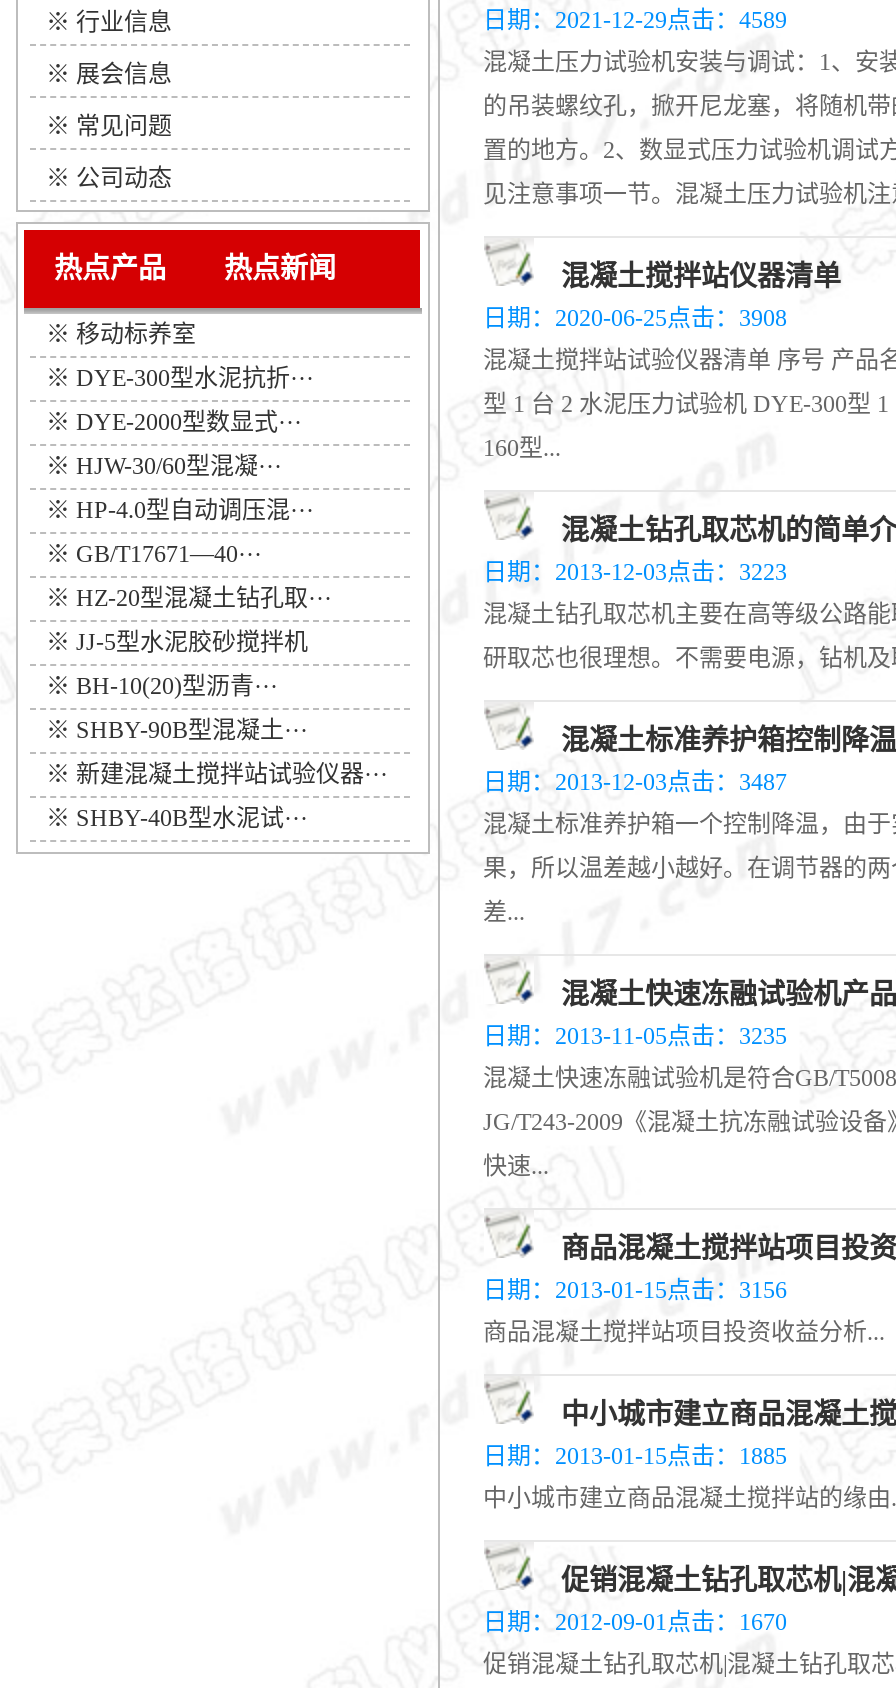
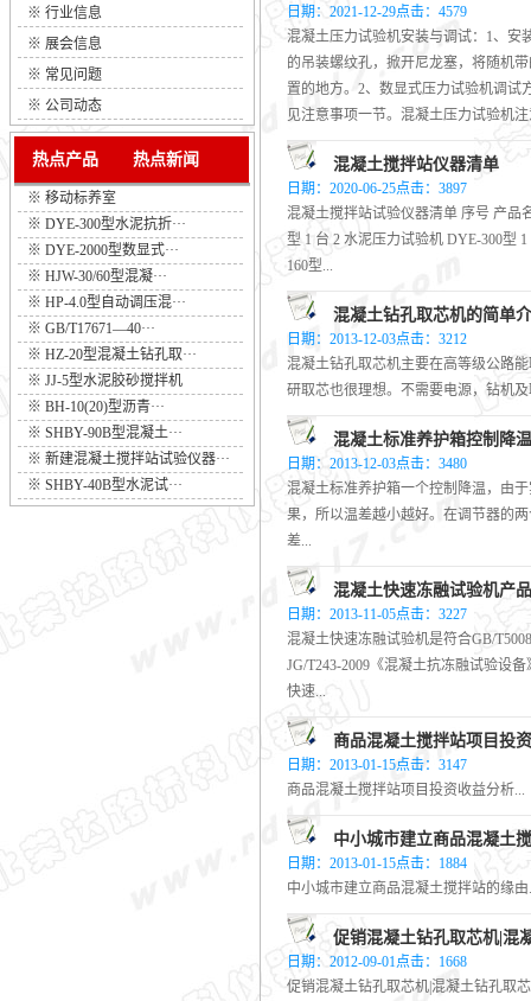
[483,6,787,34] 日期：2021-12-29点击：4589 -> [286,4,466,20] 日期：2021-12-29点击：4579
[483,304,787,332] 日期：2020-06-25点击：3908 -> [286,180,466,197] 日期：2020-06-25点击：3897
[483,558,787,586] 日期：2013-12-03点击：3223 -> [286,331,466,348] 日期：2013-12-03点击：3212
[483,768,787,796] 日期：2013-12-03点击：3487 -> [286,455,466,472] 日期：2013-12-03点击：3480
[483,1022,787,1050] 日期：2013-11-05点击：3235 -> [286,606,466,623] 日期：2013-11-05点击：3227
[483,1276,787,1304] 日期：2013-01-15点击：3156 -> [286,757,466,773] 日期：2013-01-15点击：3147
[483,1442,787,1470] 日期：2013-01-15点击：1885 -> [286,855,466,872] 日期：2013-01-15点击：1884
[483,1608,787,1636] 日期：2012-09-01点击：1670 -> [286,954,466,970] 日期：2012-09-01点击：1668

